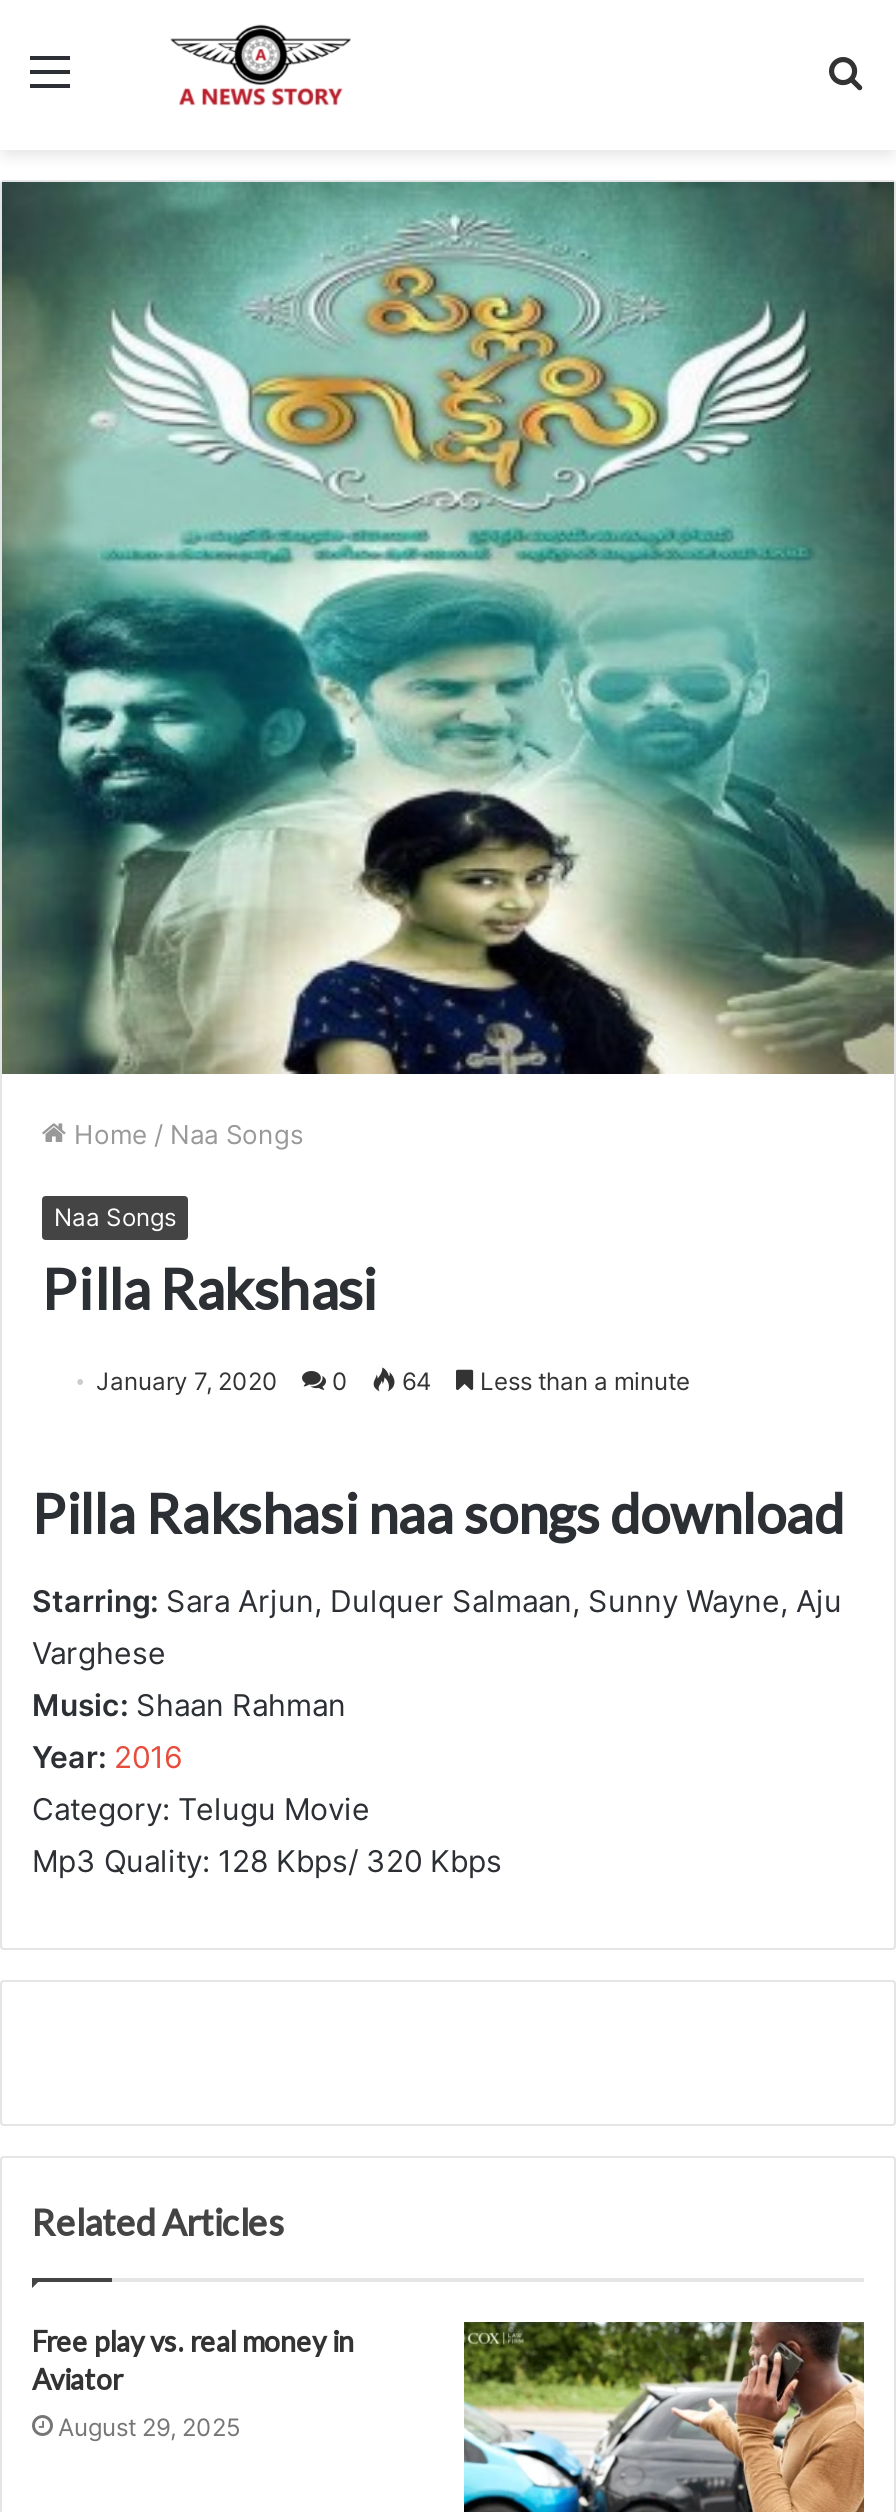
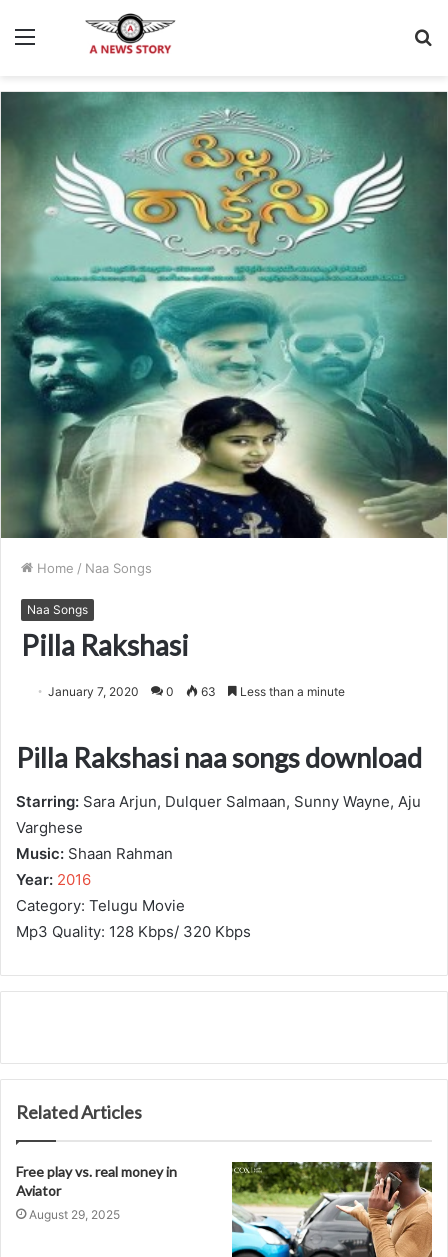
[96,1366,690,1396] January 7, 2020 0 64 Less than a minute -> [48,684,345,699] January 7, 2020 0 63 Less than a minute

